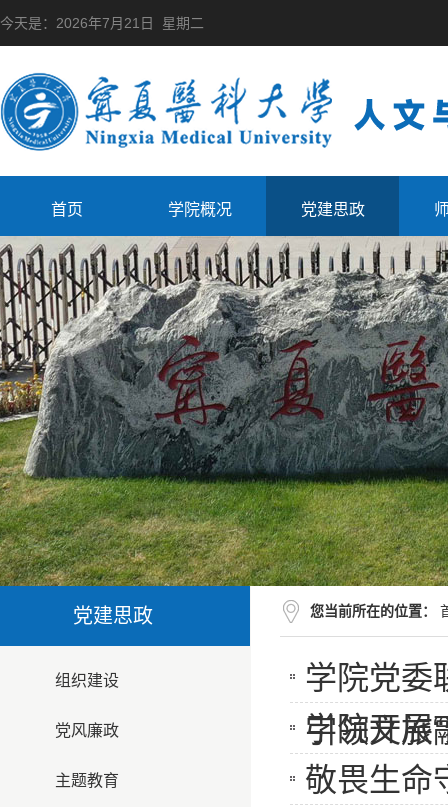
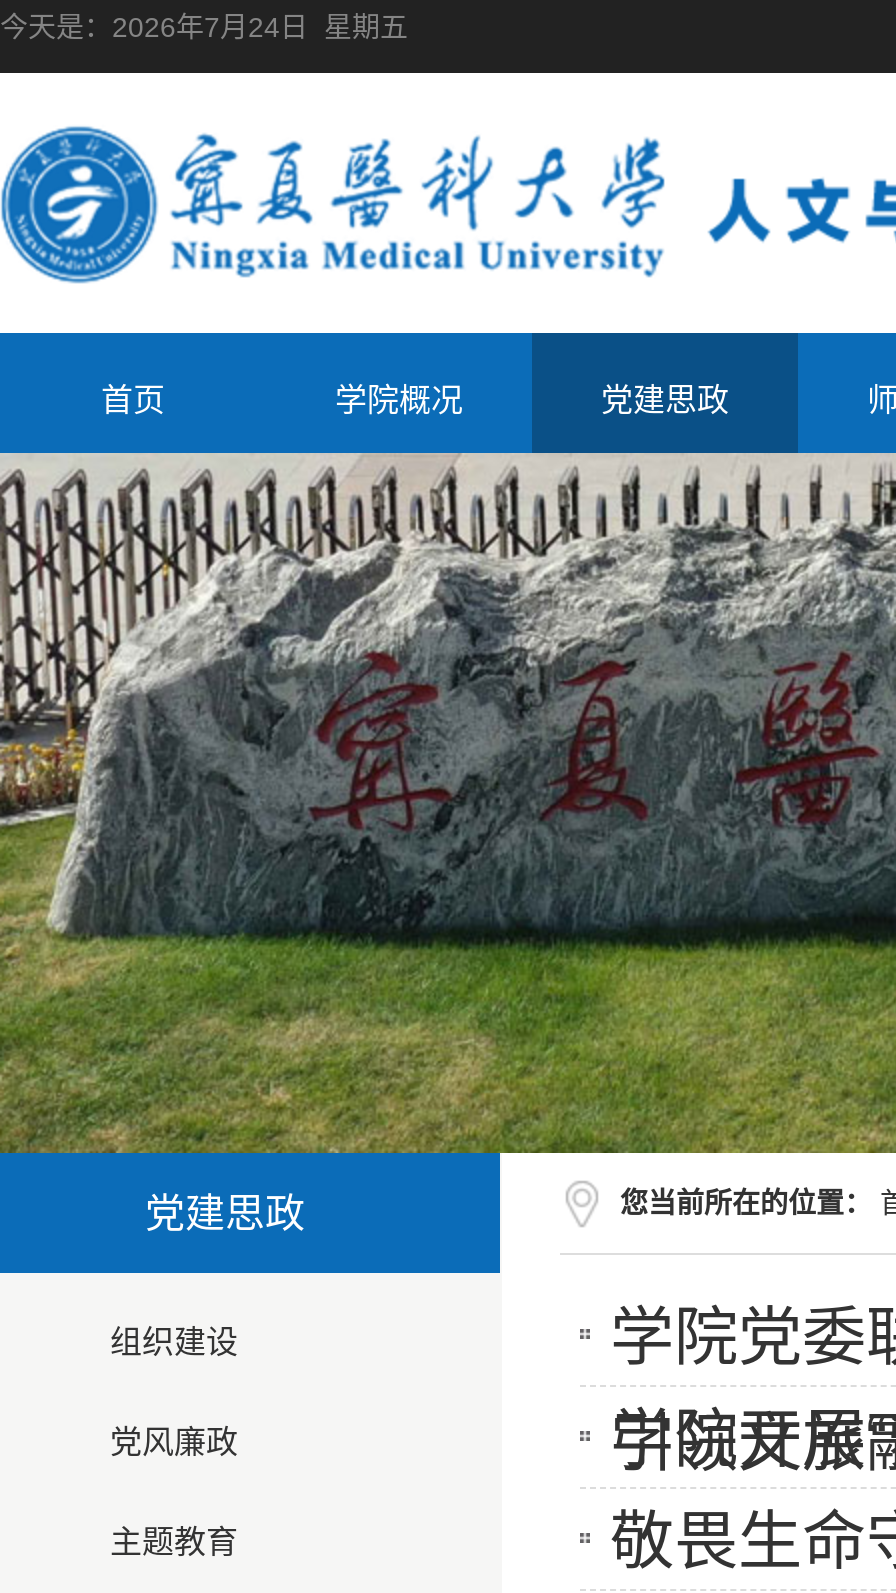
[0,15,204,31] 今天是：2026年7月21日 星期二 -> [0,11,408,43] 今天是：2026年7月24日 星期五

